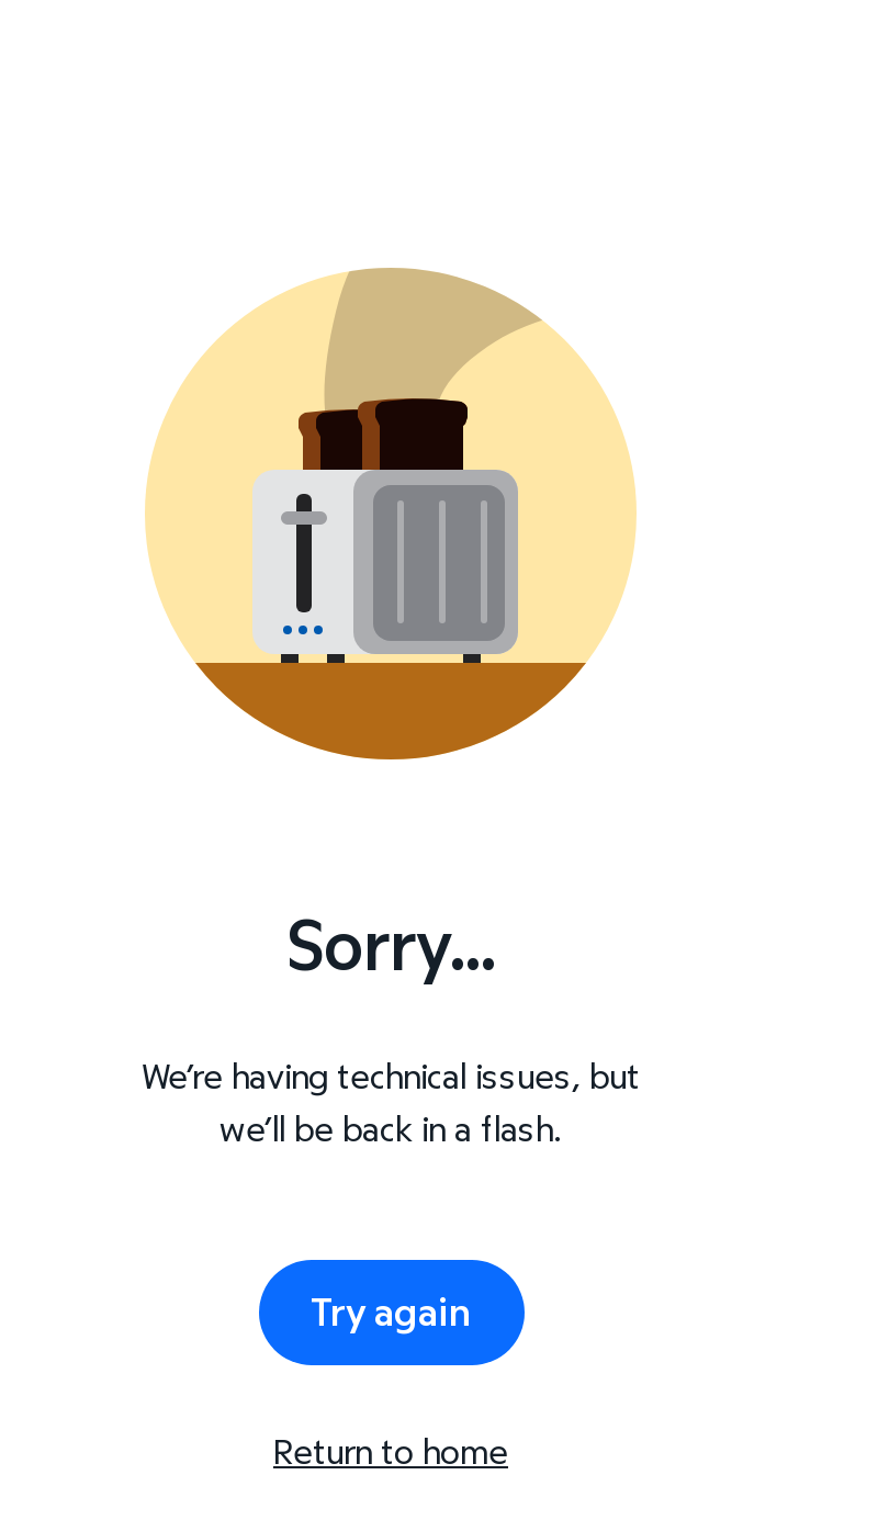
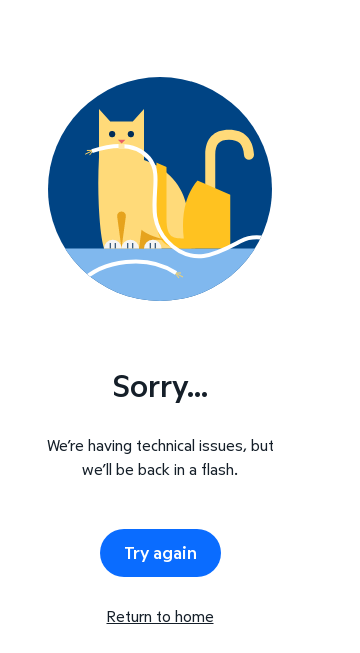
[145,268,637,762] [image] -> [47,76,273,302] [image]

